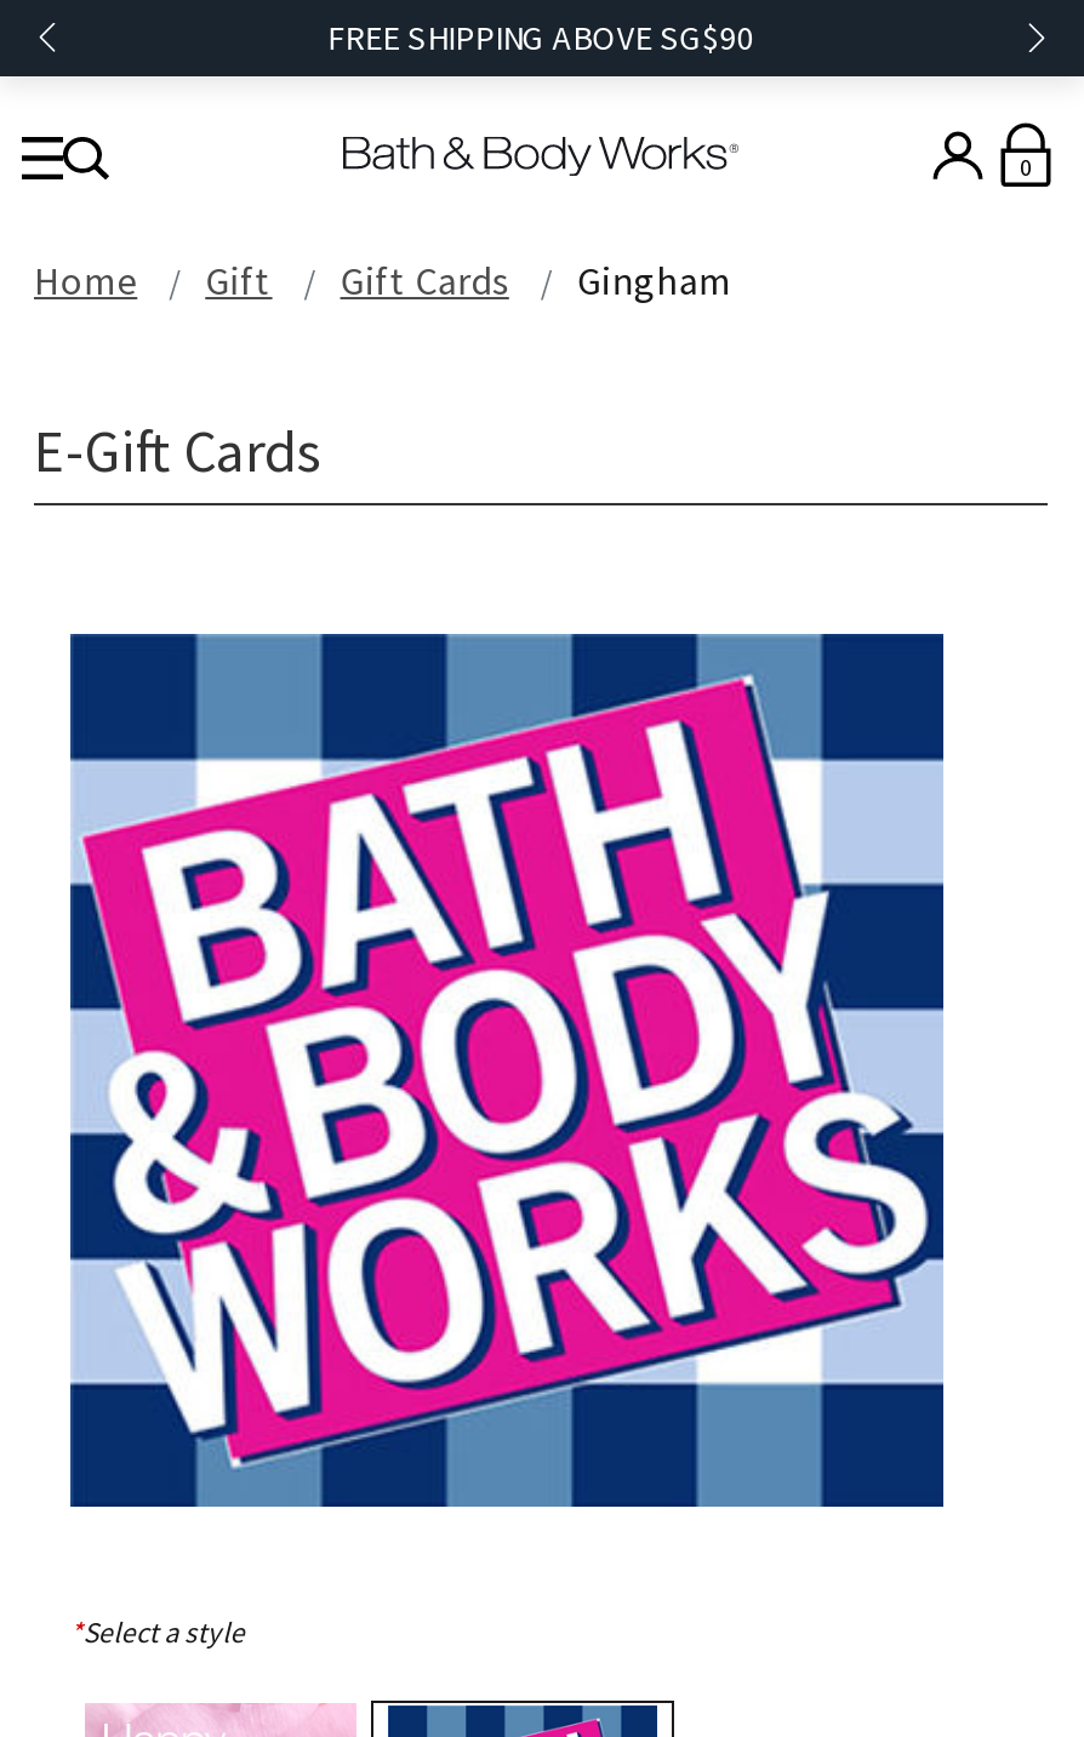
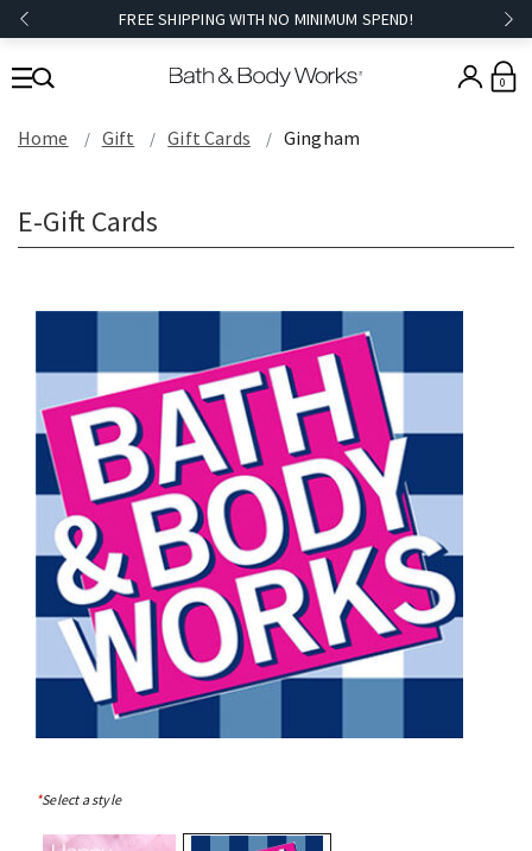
[327,16,754,59] FREE SHIPPING ABOVE SG$90 -> [119,8,413,30] FREE SHIPPING WITH NO MINIMUM SPEND!

